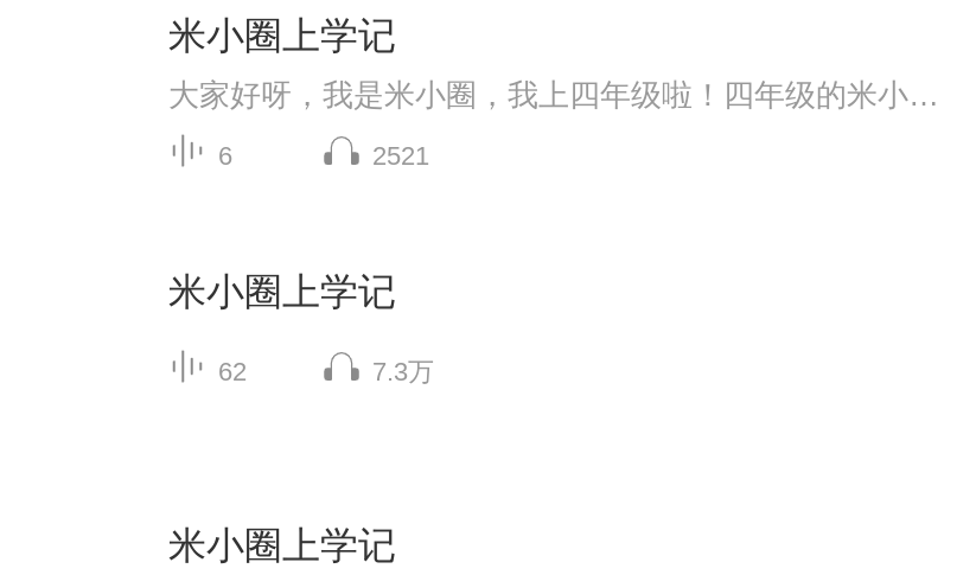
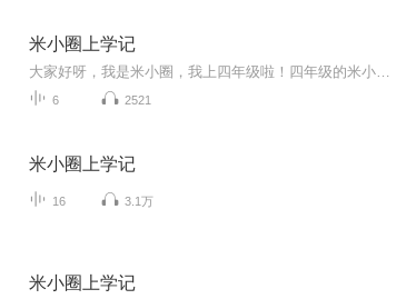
[218,356,247,385] 62 -> [52,194,66,208] 16
[372,356,434,385] 7.3万 -> [125,194,153,208] 3.1万

